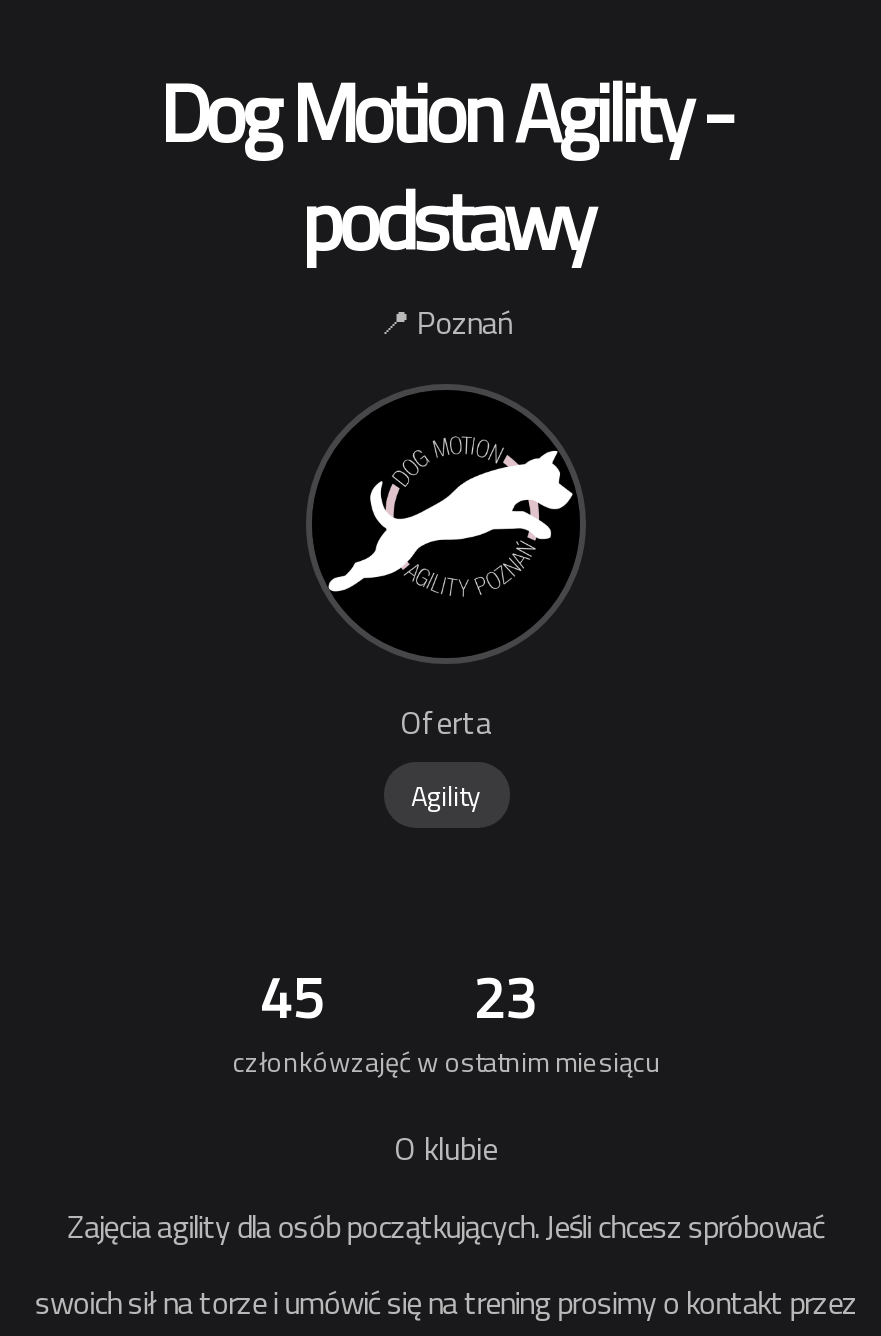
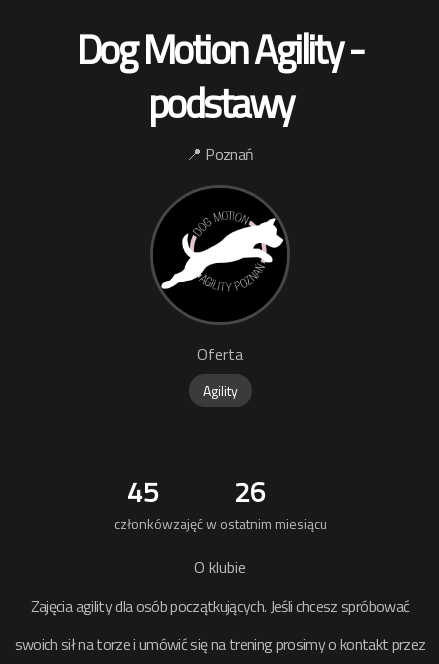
[260,954,537,1040] 45 23 -> [127,470,265,513] 45 26

